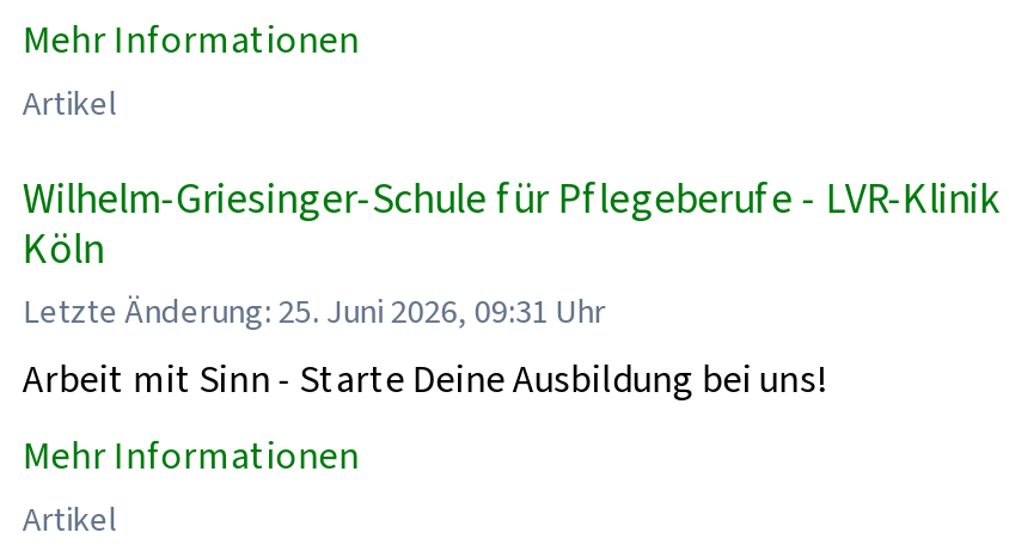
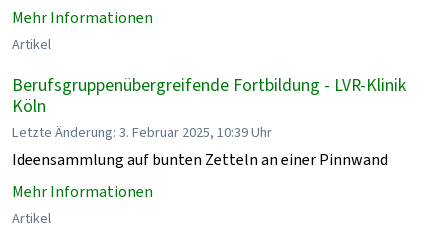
[22,170,998,228] Wilhelm-Griesinger-Schule für Pflegeberufe - LVR-Klinik -> [12,73,406,97] Berufsgruppenübergreifende Fortbildung - LVR-Klinik
[22,290,826,403] Letzte Änderung: 25. Juni 2026, 09:31 Uhr | Arbeit mit Sinn - Starte Deine Ausbildung bei uns! -> [12,123,388,170] Letzte Änderung: 3. Februar 2025, 10:39 Uhr | Ideensammlung auf bunten Zetteln an einer Pinnwand

